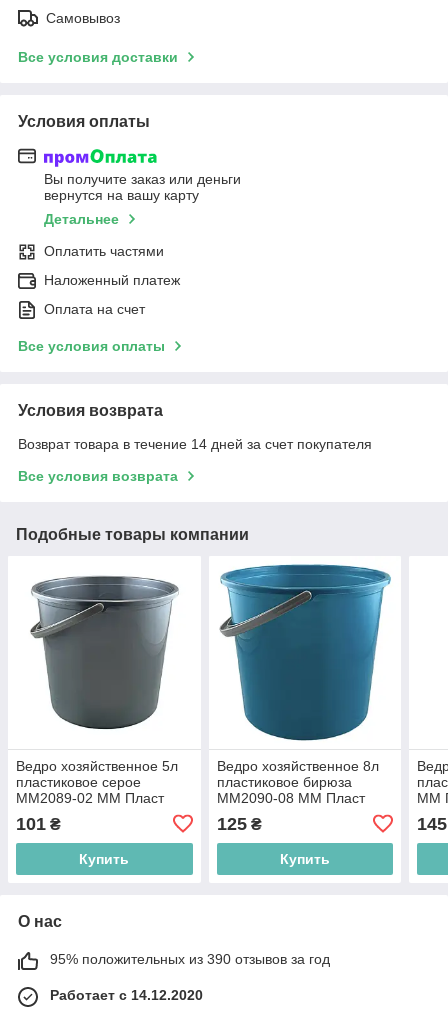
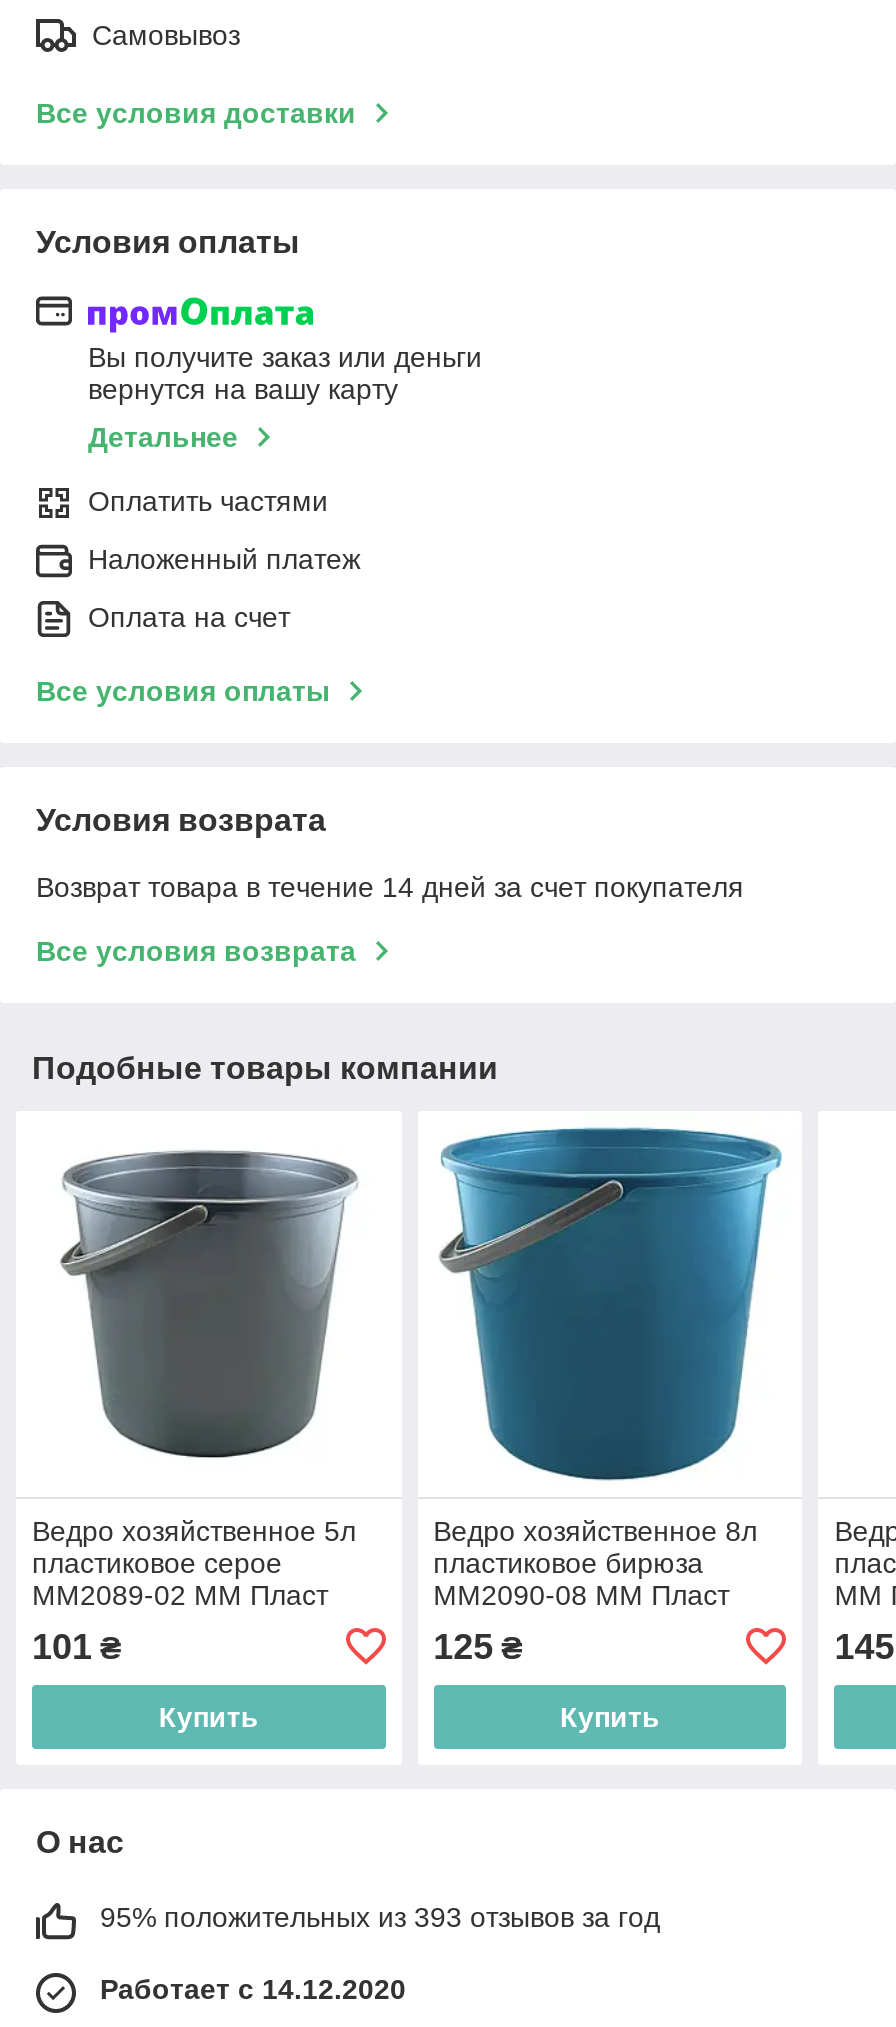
[50,951,330,967] 95% положительных из 390 отзывов за год -> [100,1901,660,1933] 95% положительных из 393 отзывов за год

